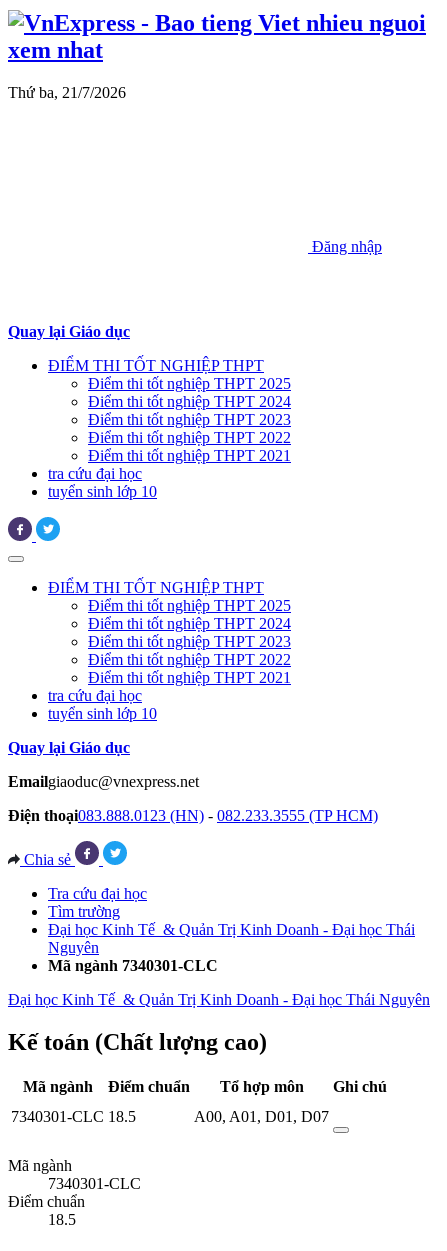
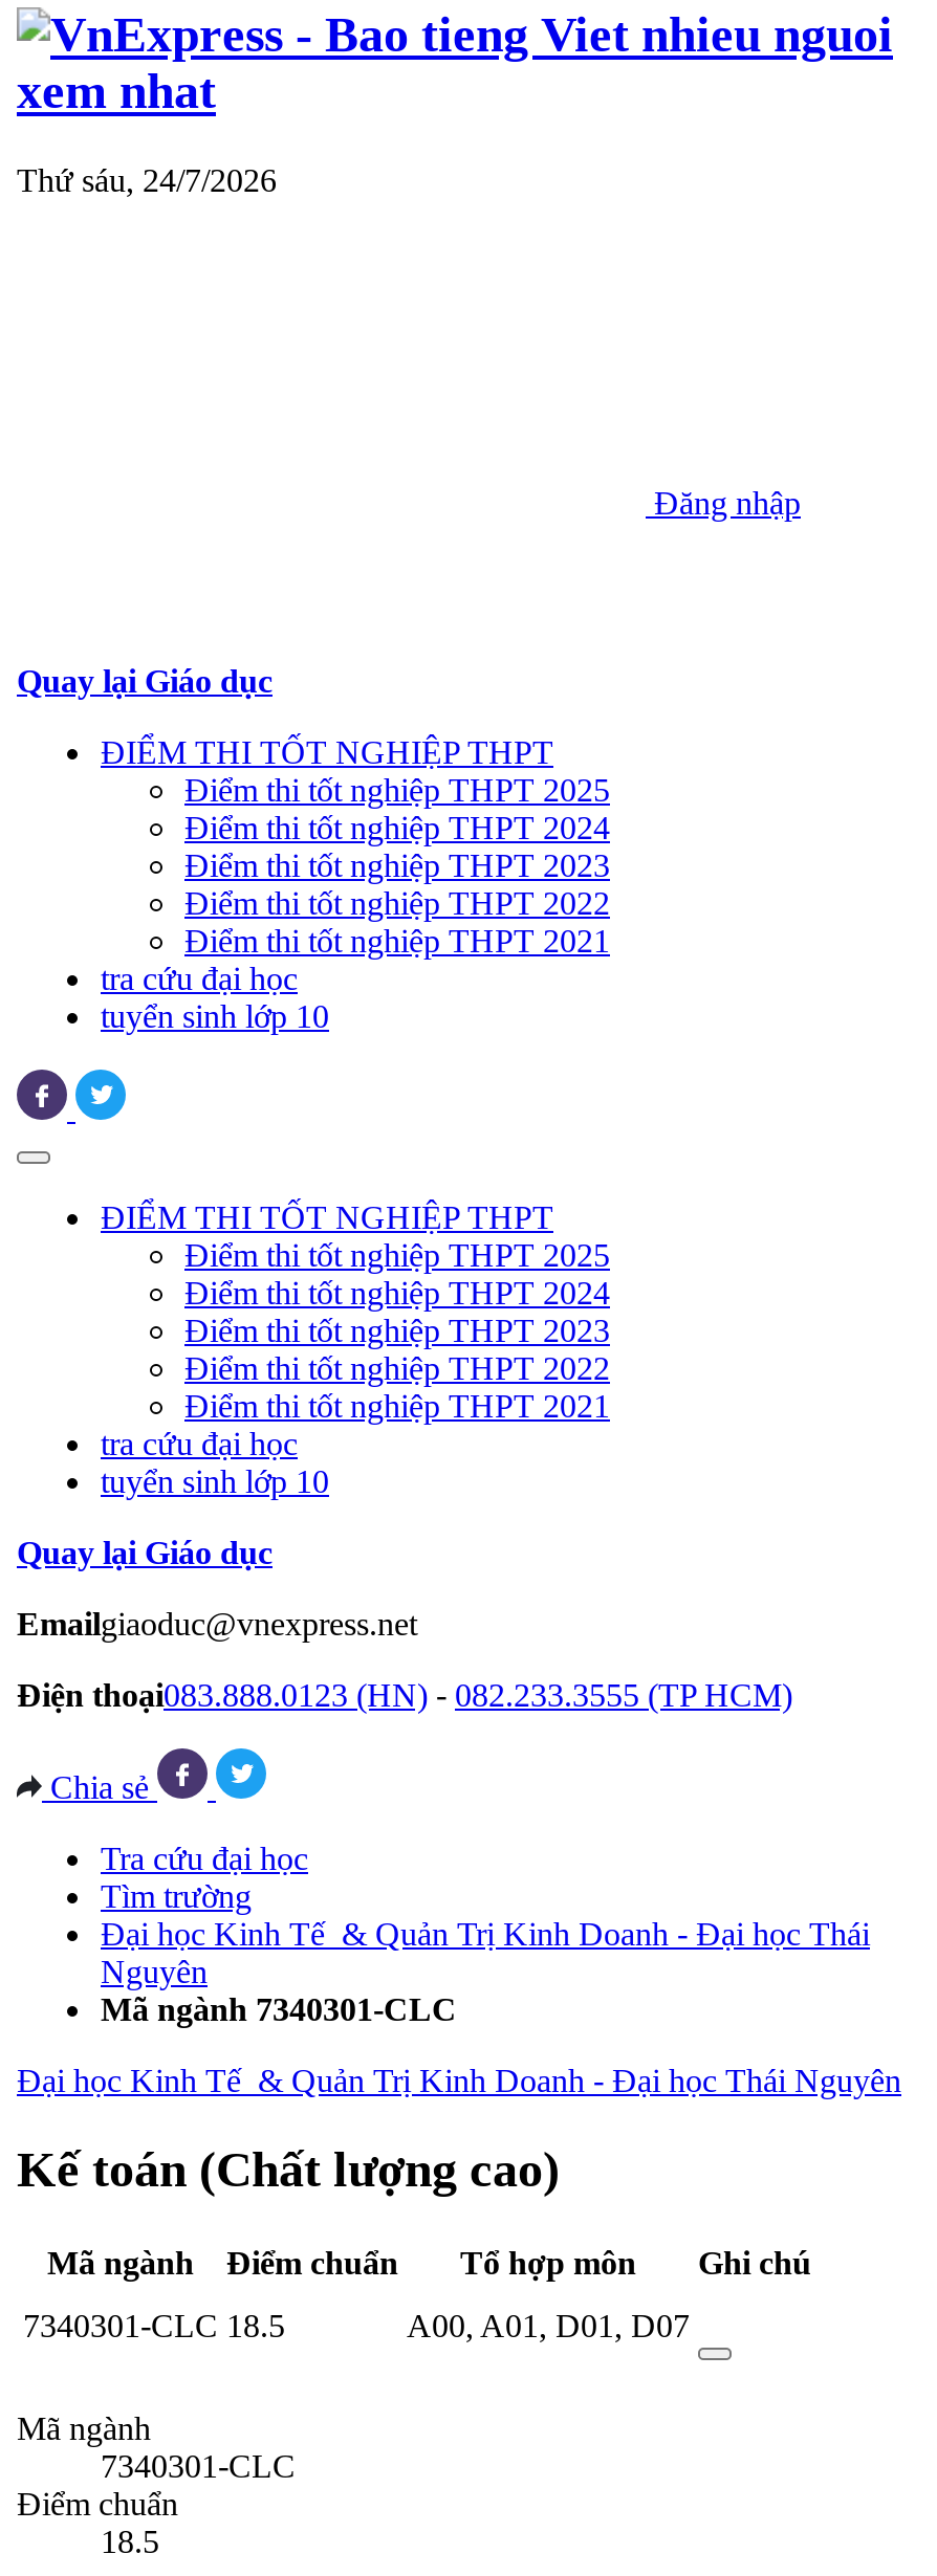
[8,84,126,101] Thứ ba, 21/7/2026 -> [17,162,277,198] Thứ sáu, 24/7/2026

